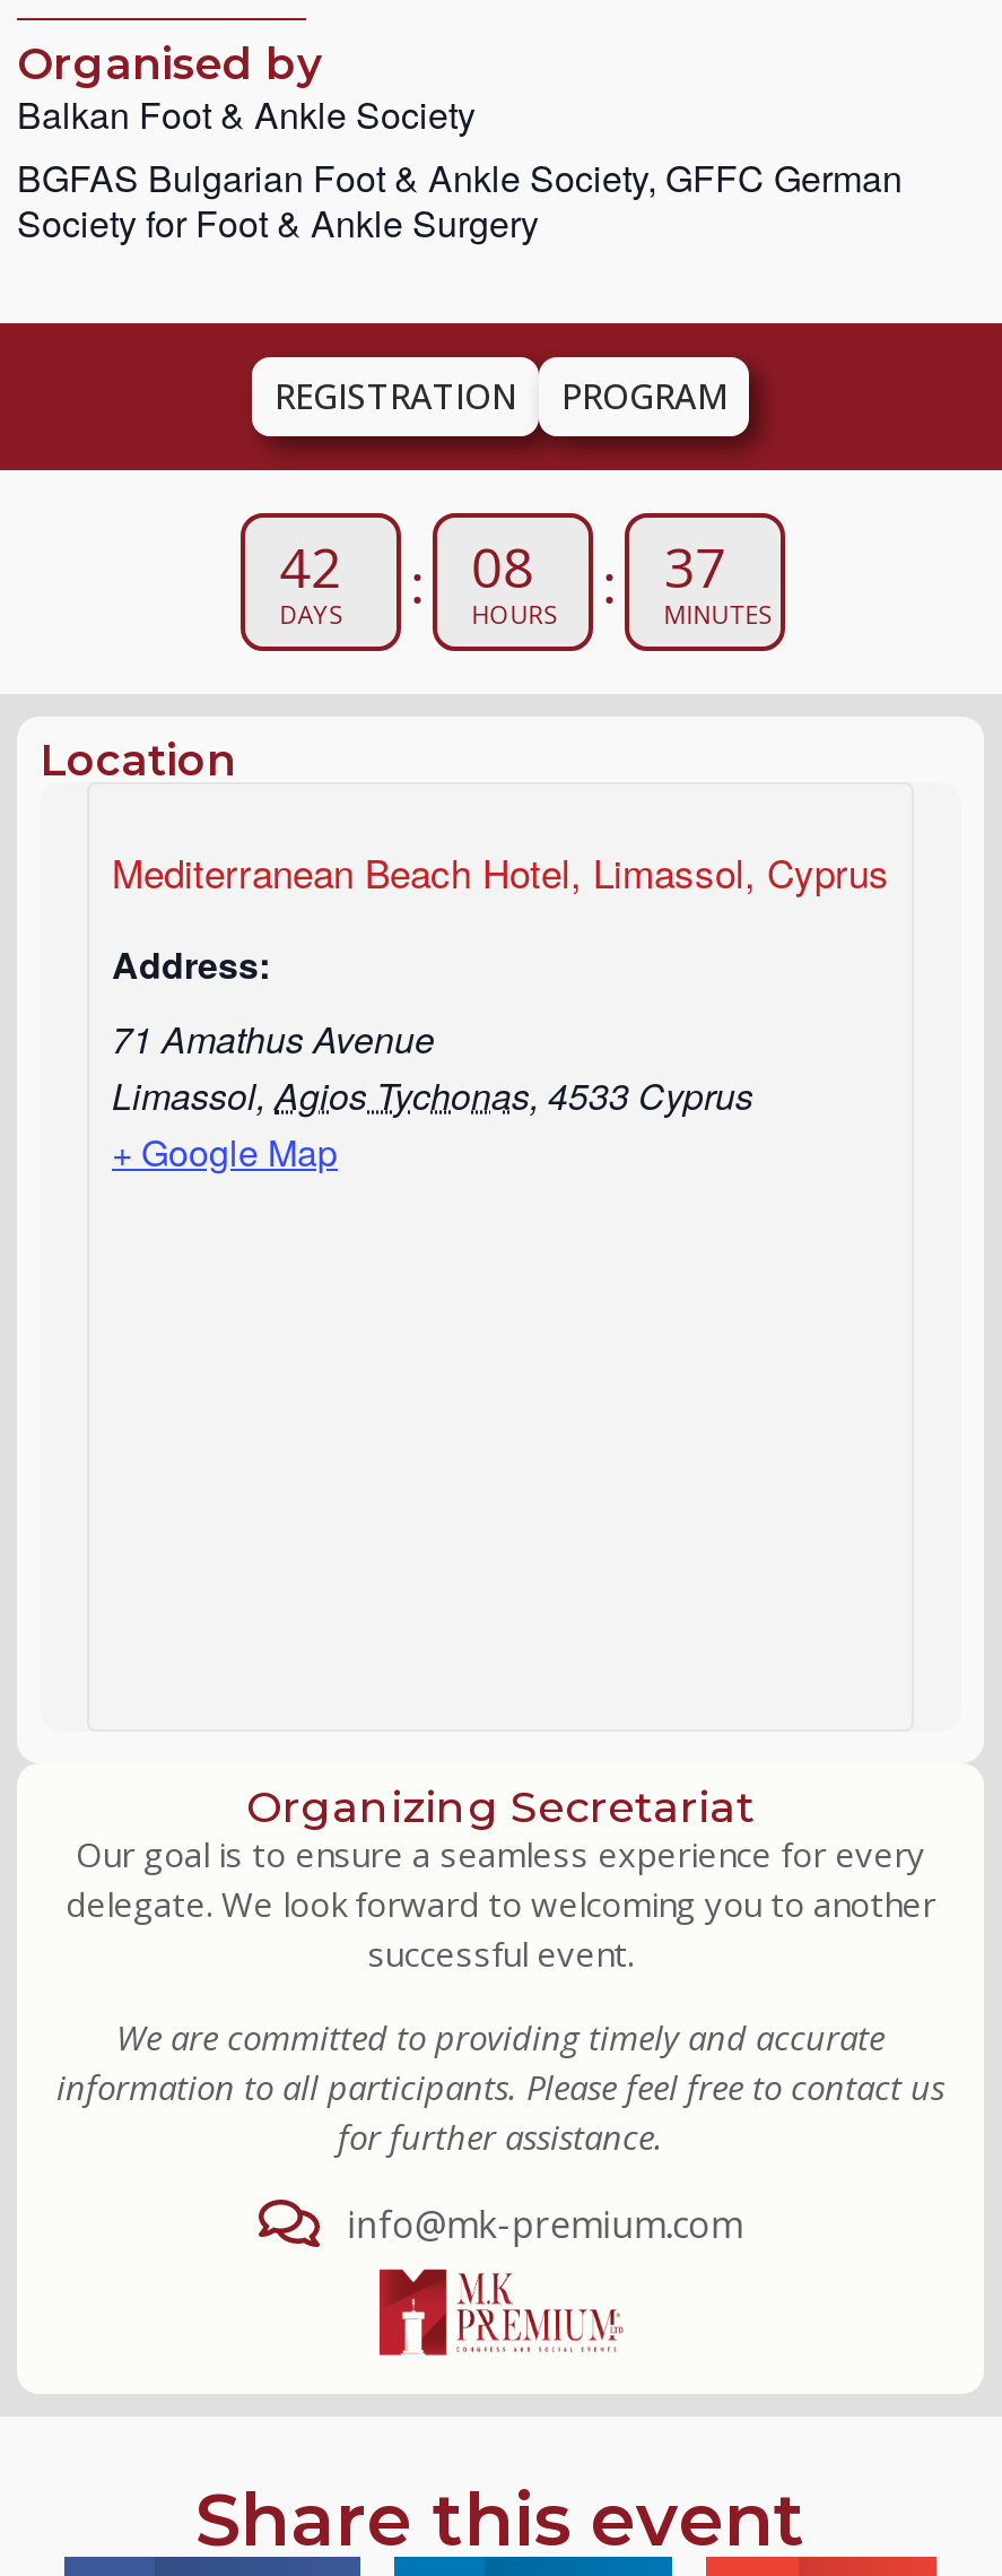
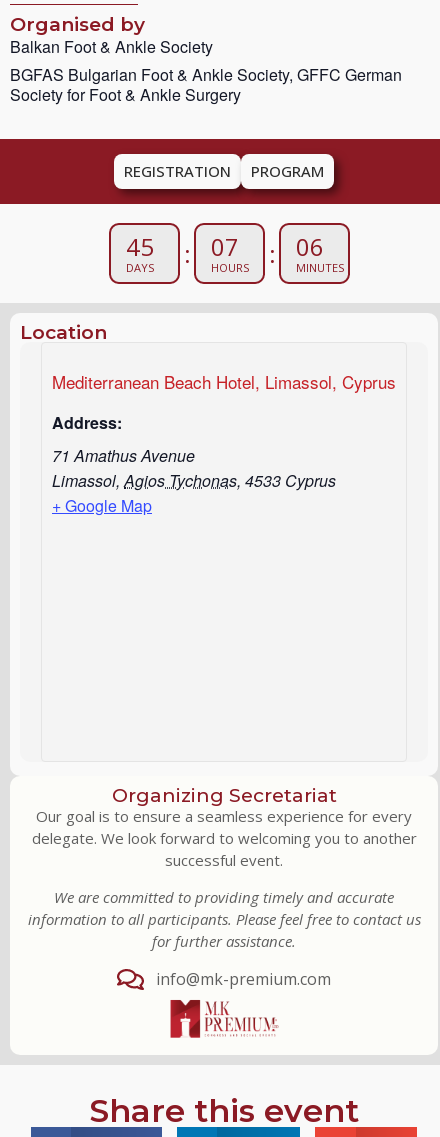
[279,528,343,603] 42 -> [126,230,154,263] 45
[472,528,535,603] 08 -> [211,230,239,263] 07
[664,528,727,603] 37 -> [296,230,324,263] 06

